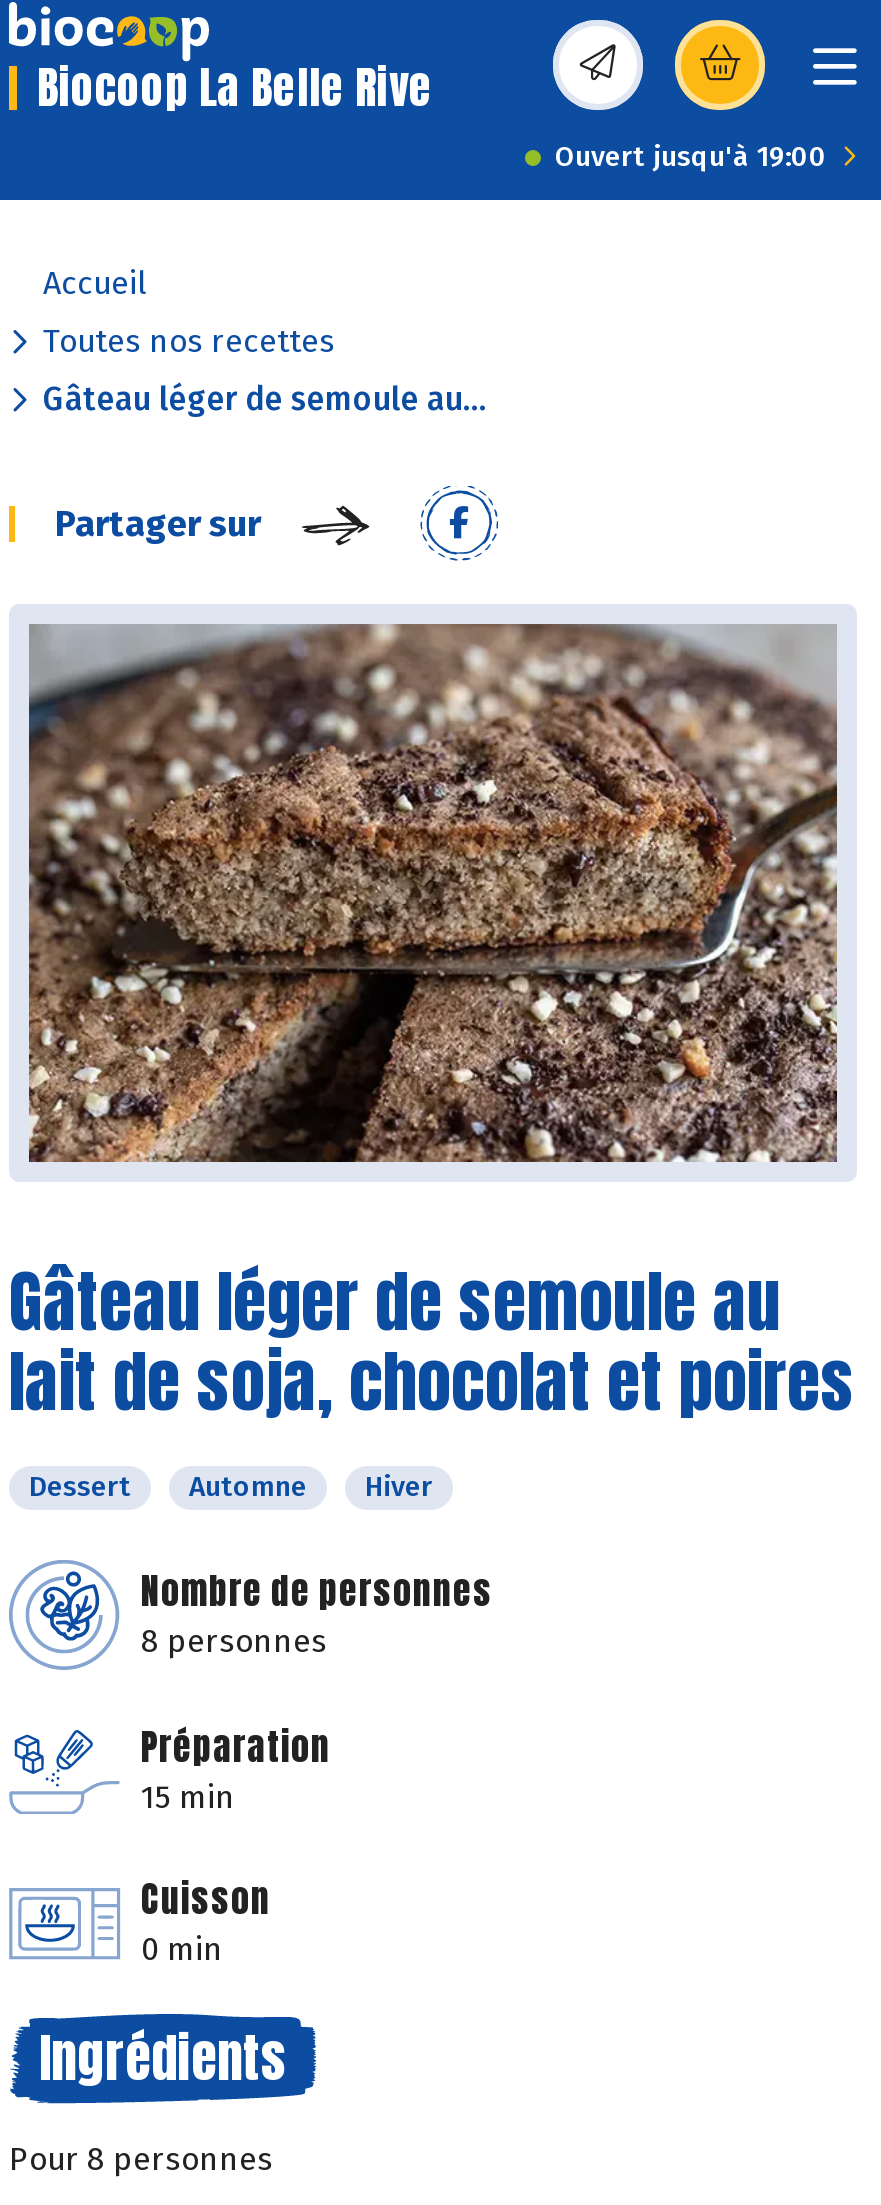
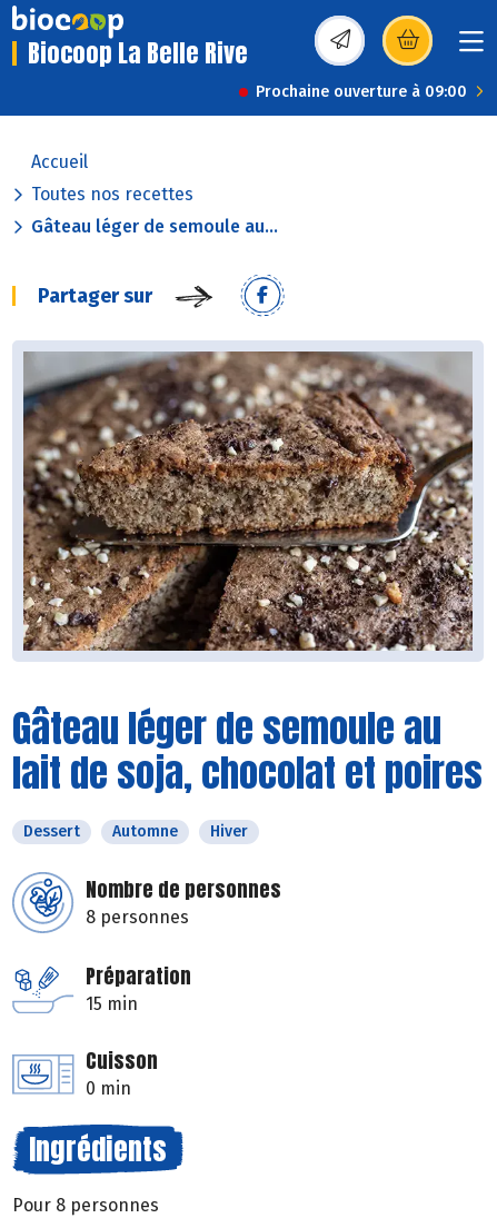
[555,140,827,174] Ouvert jusqu'à 19:00 -> [256,82,467,101] Prochaine ouverture à 09:00

